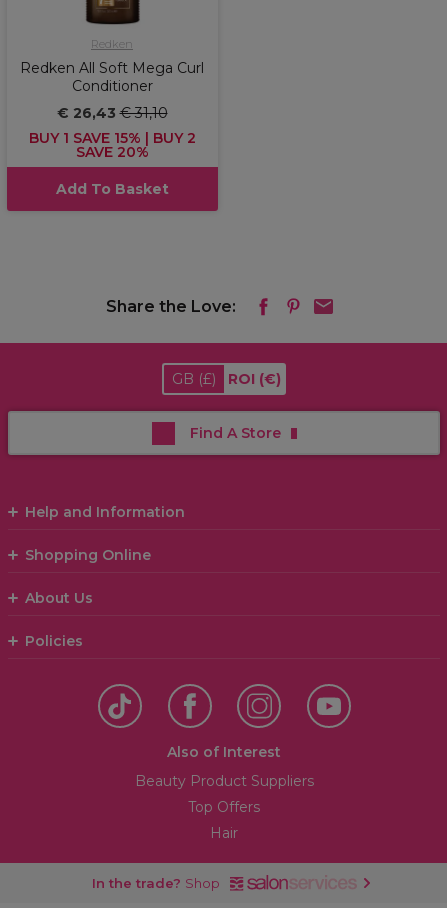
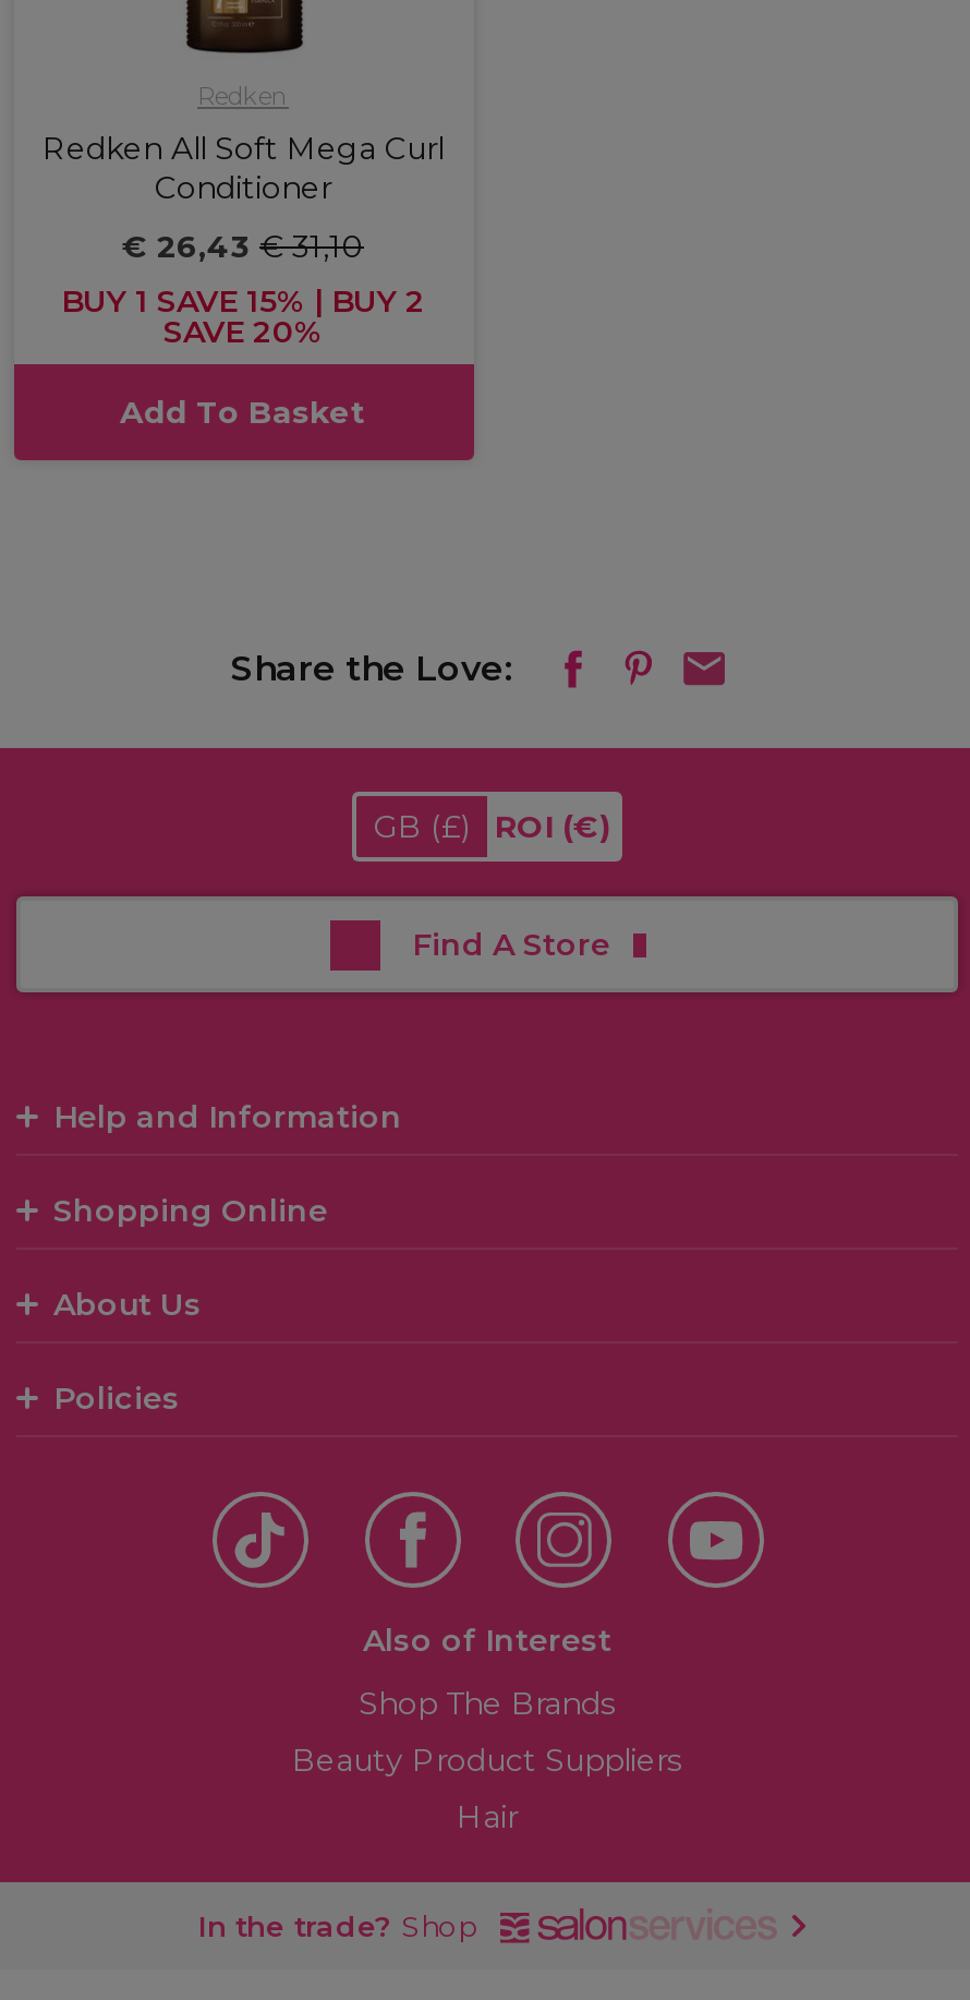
none -> [359,1684,616,1723] Shop The Brands
moved [134,772,313,790] -> [292,1740,682,1780]: Beauty Product Suppliers
[188,798,260,816] Top Offers -> none

